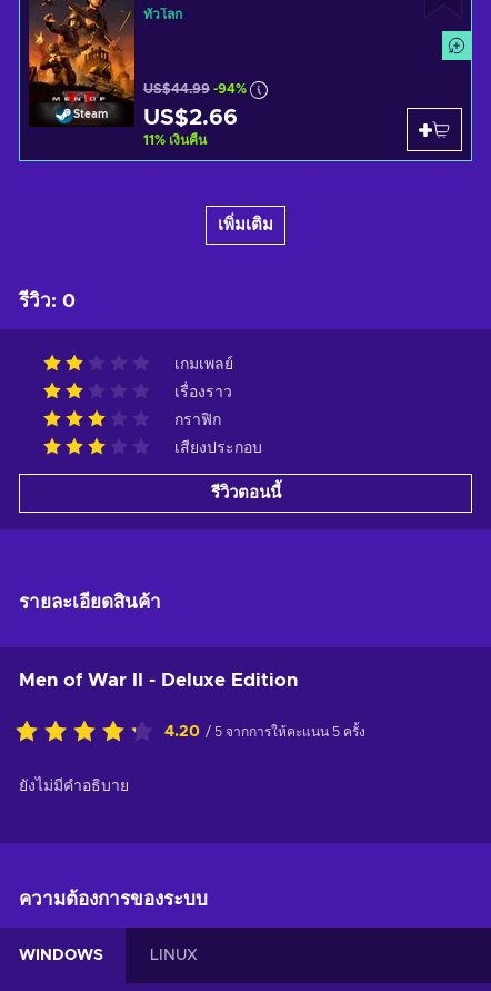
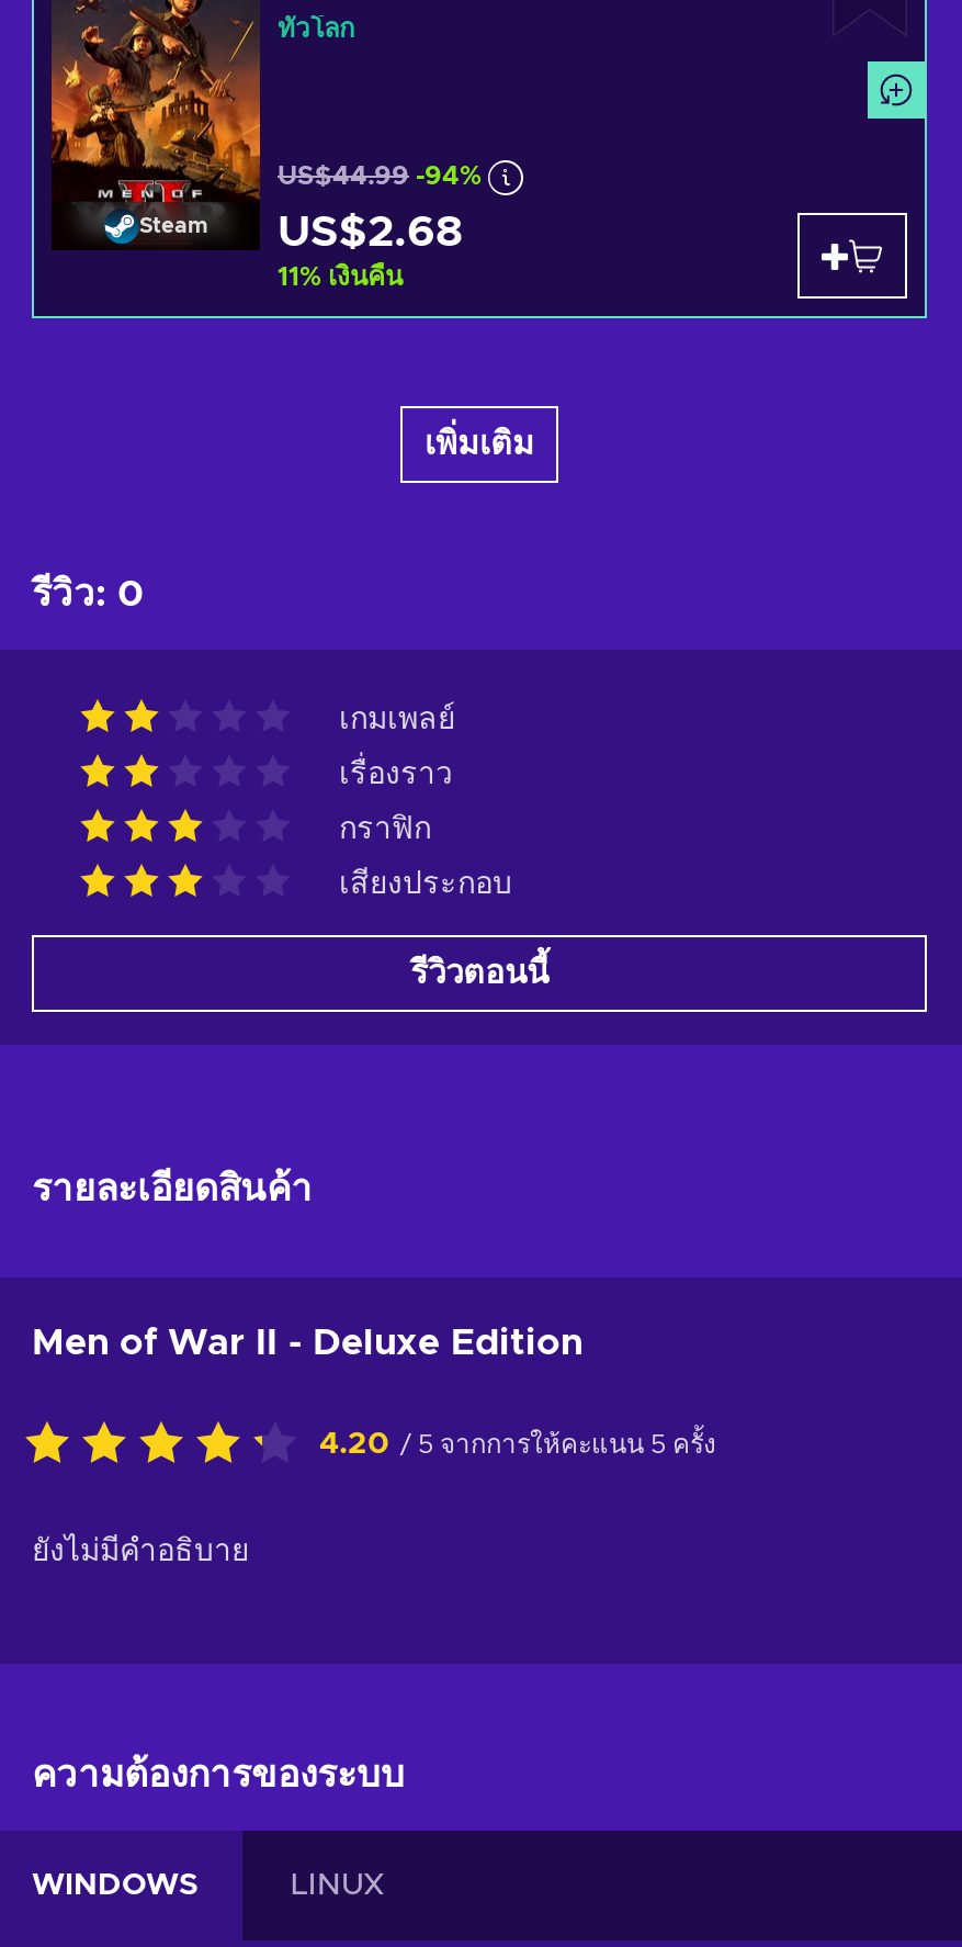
[143,106,238,129] US$2.66 -> [278,210,462,254] US$2.68

